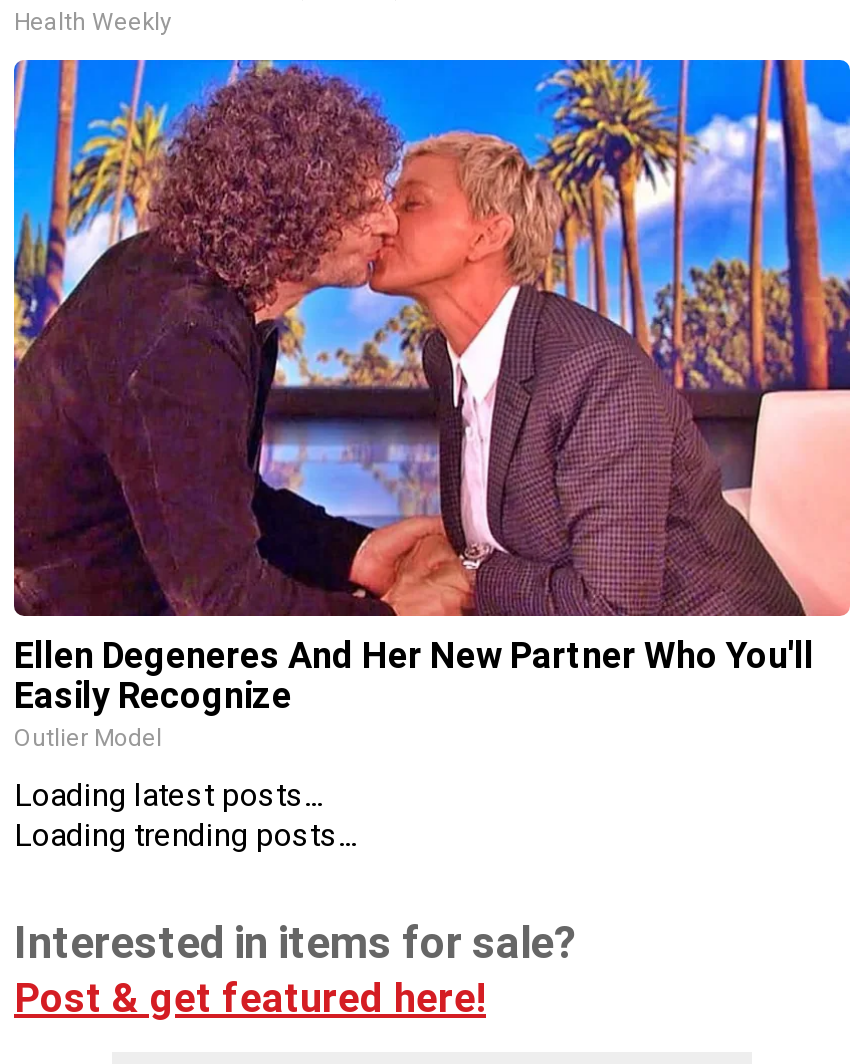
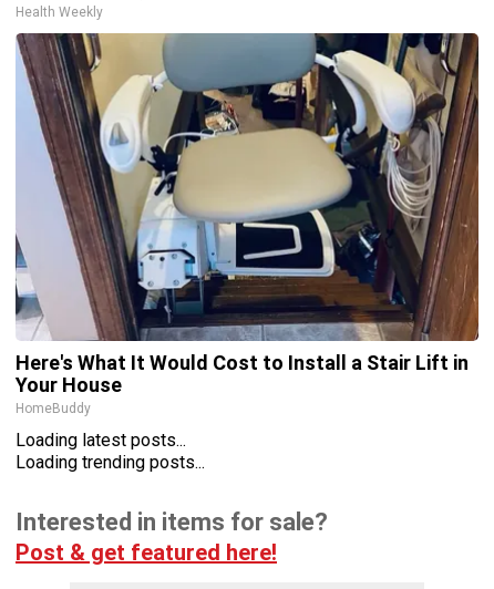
[12,58,852,751] [image] | Ellen Degeneres And Her New Partner Who You'll | Easily Recognize | Outlier Model -> [16,32,480,416] [image] | Here's What It Would Cost to Install a Stair Lift in | Your House | HomeBuddy

